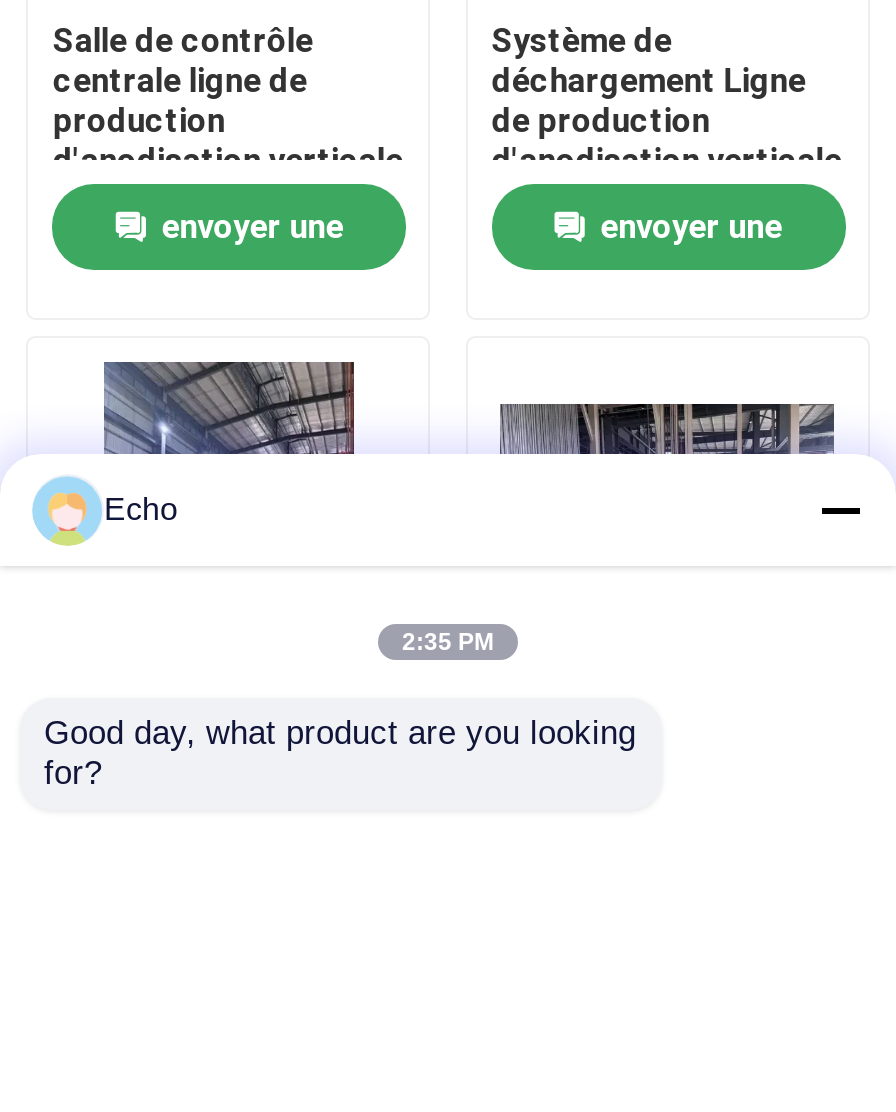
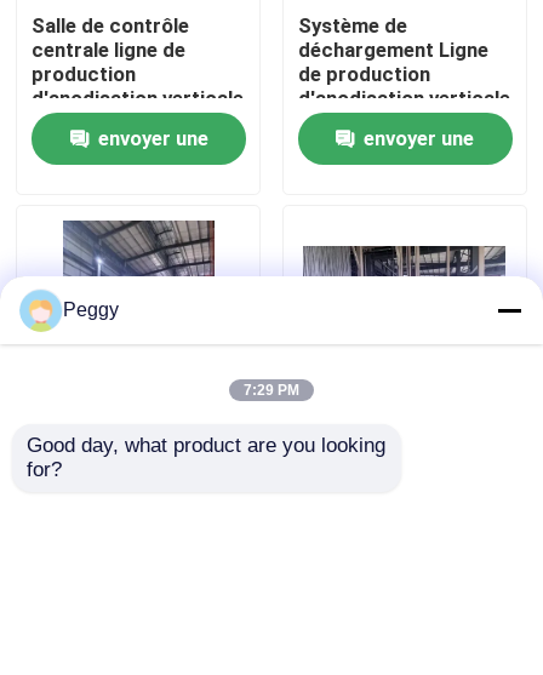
[104,492,178,526] Echo -> [63,299,119,320] Peggy
[402,628,494,656] 2:35 PM -> [244,382,299,399] 7:29 PM

